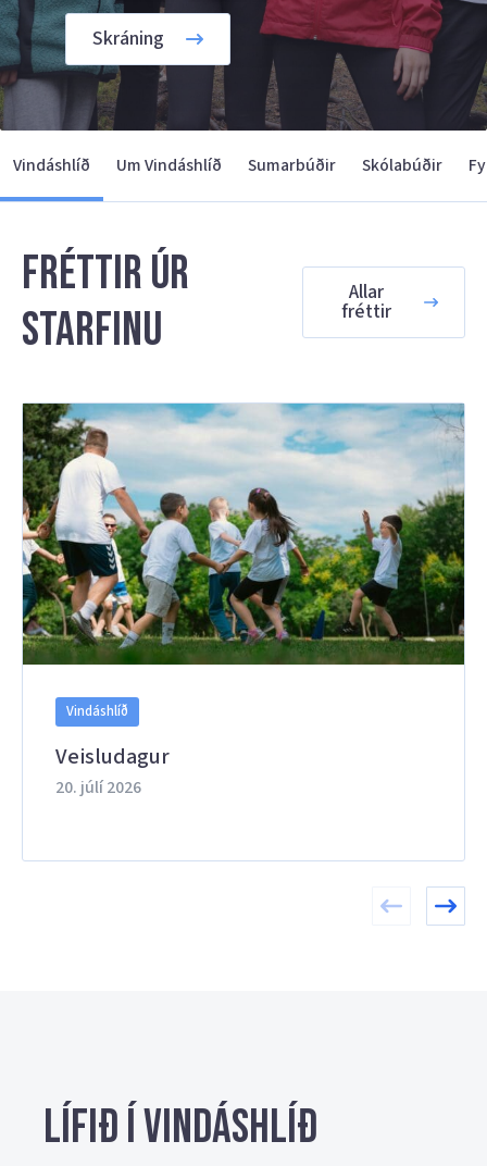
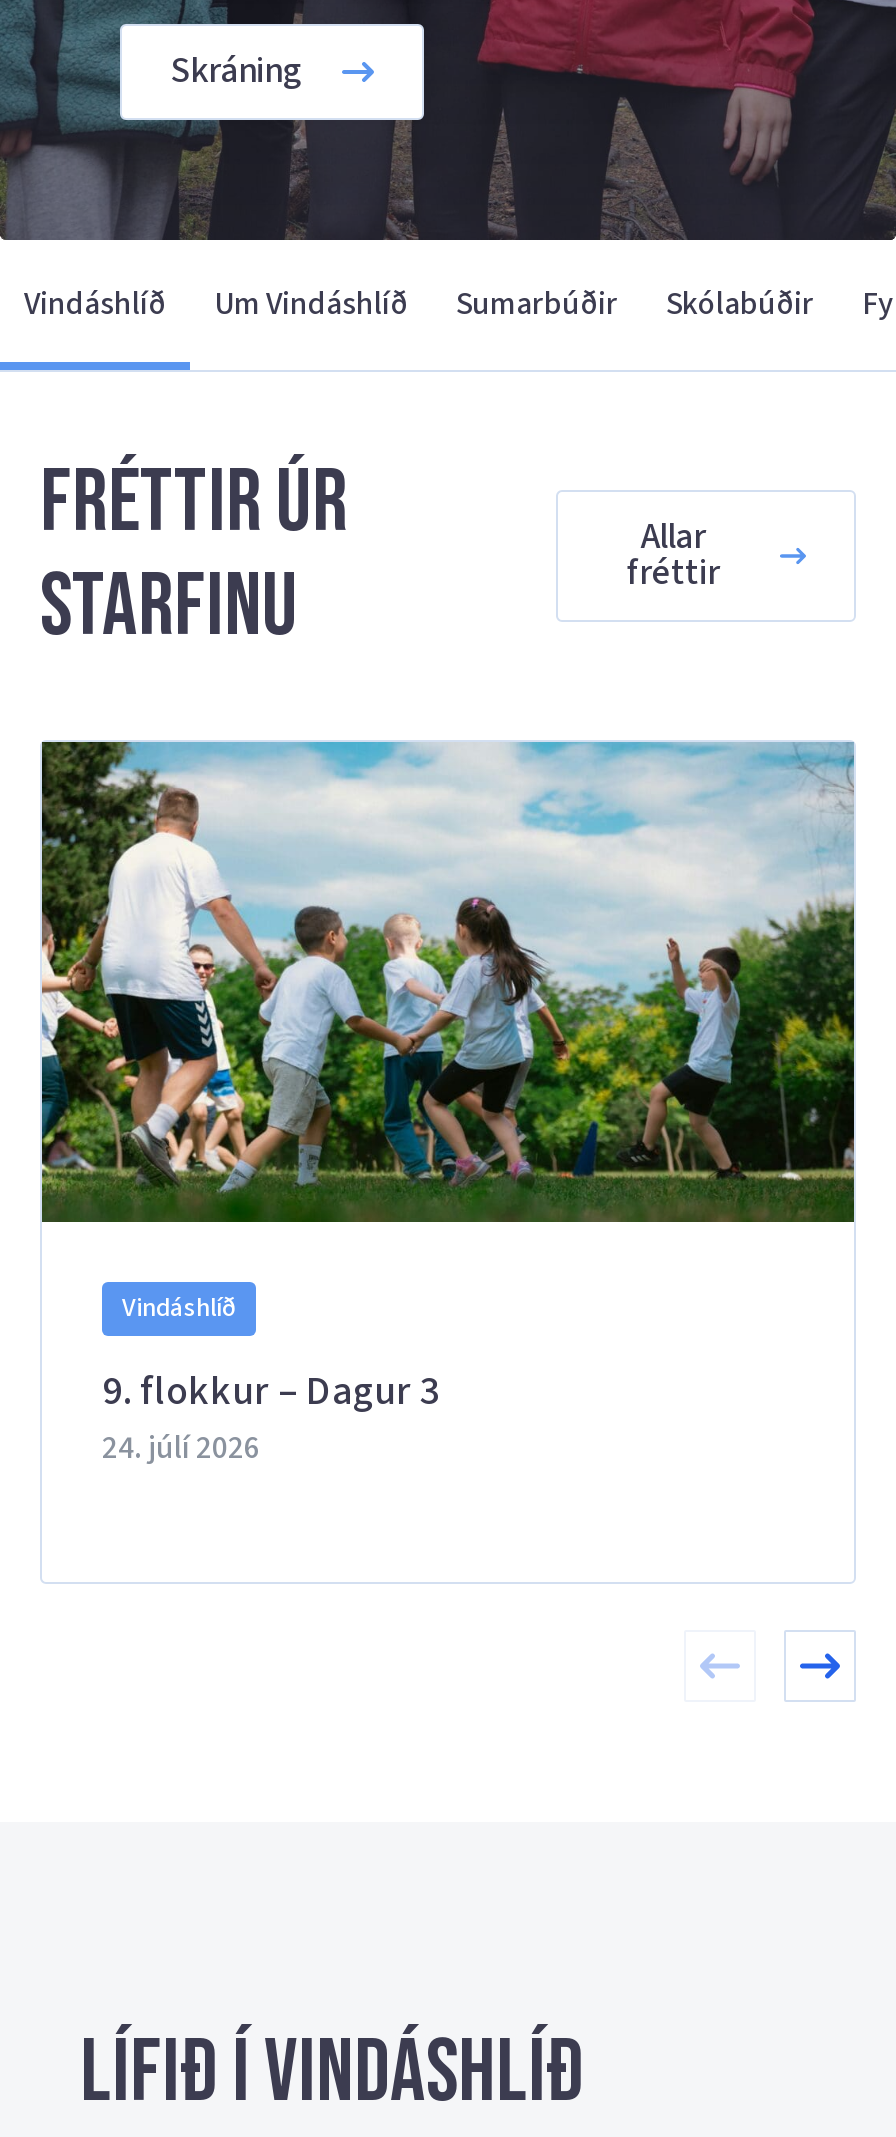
[55,742,170,799] Veisludagur | 20. júlí 2026 -> [102,1364,440,1470] 9. flokkur – Dagur 3 | 24. júlí 2026

